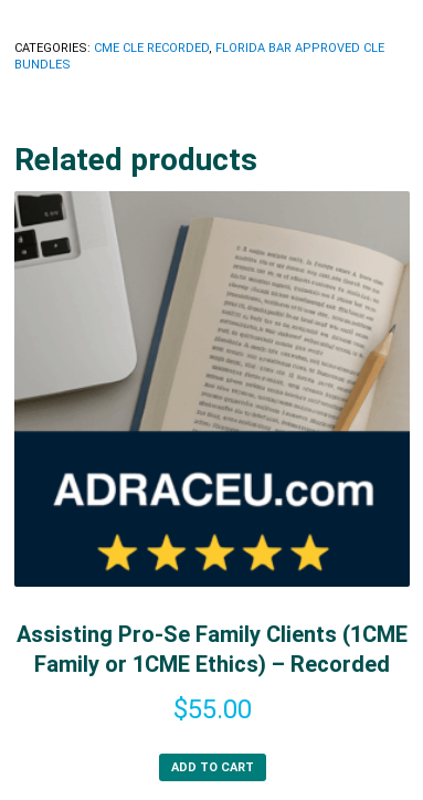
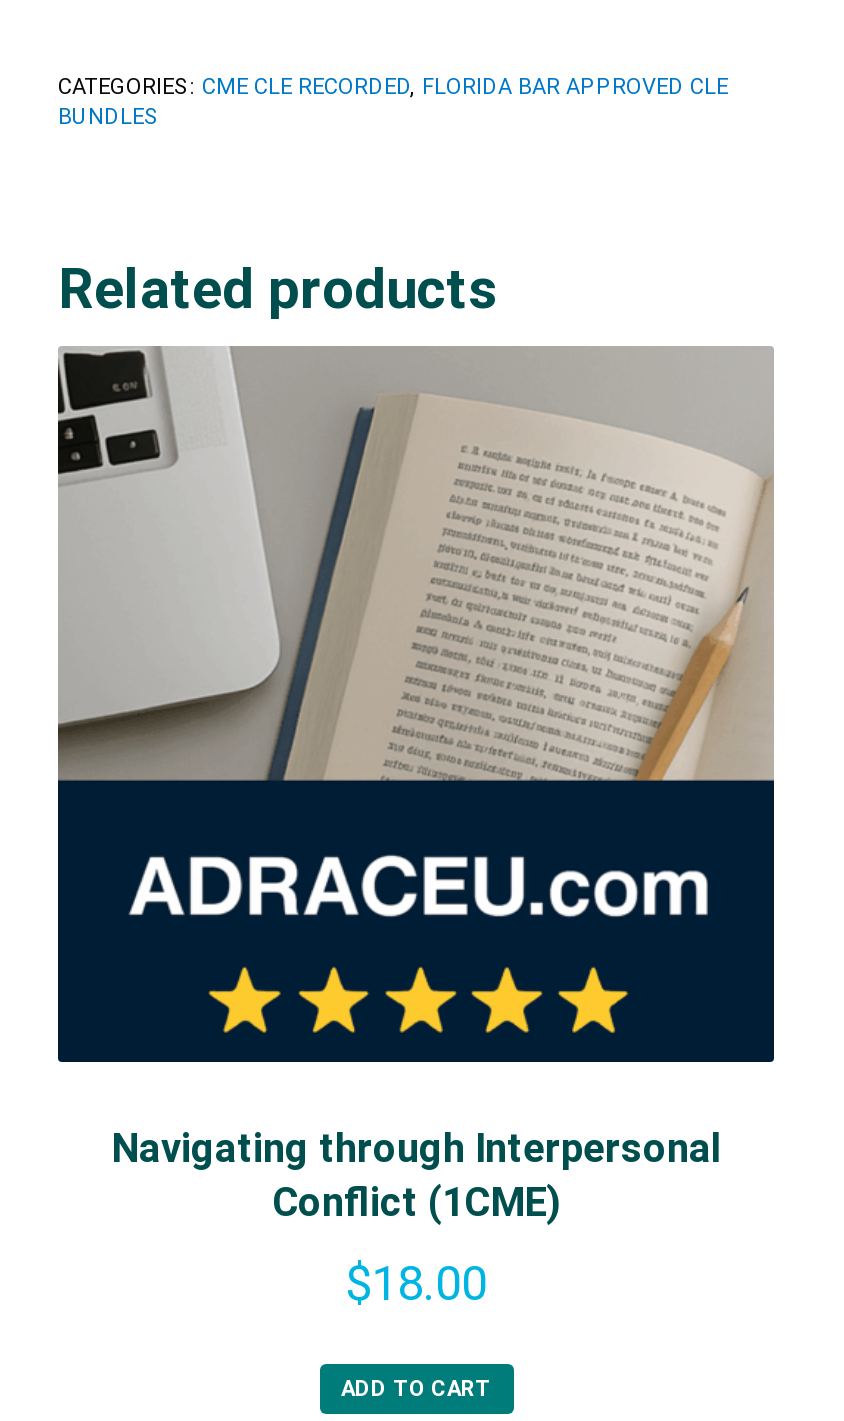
[17,621,408,677] Assisting Pro-Se Family Clients (1CME | Family or 1CME Ethics) – Recorded -> [111,1124,721,1226] Navigating through Interpersonal | Conflict (1CME)
[173,694,251,725] $55.00 -> [345,1256,487,1312] $18.00

